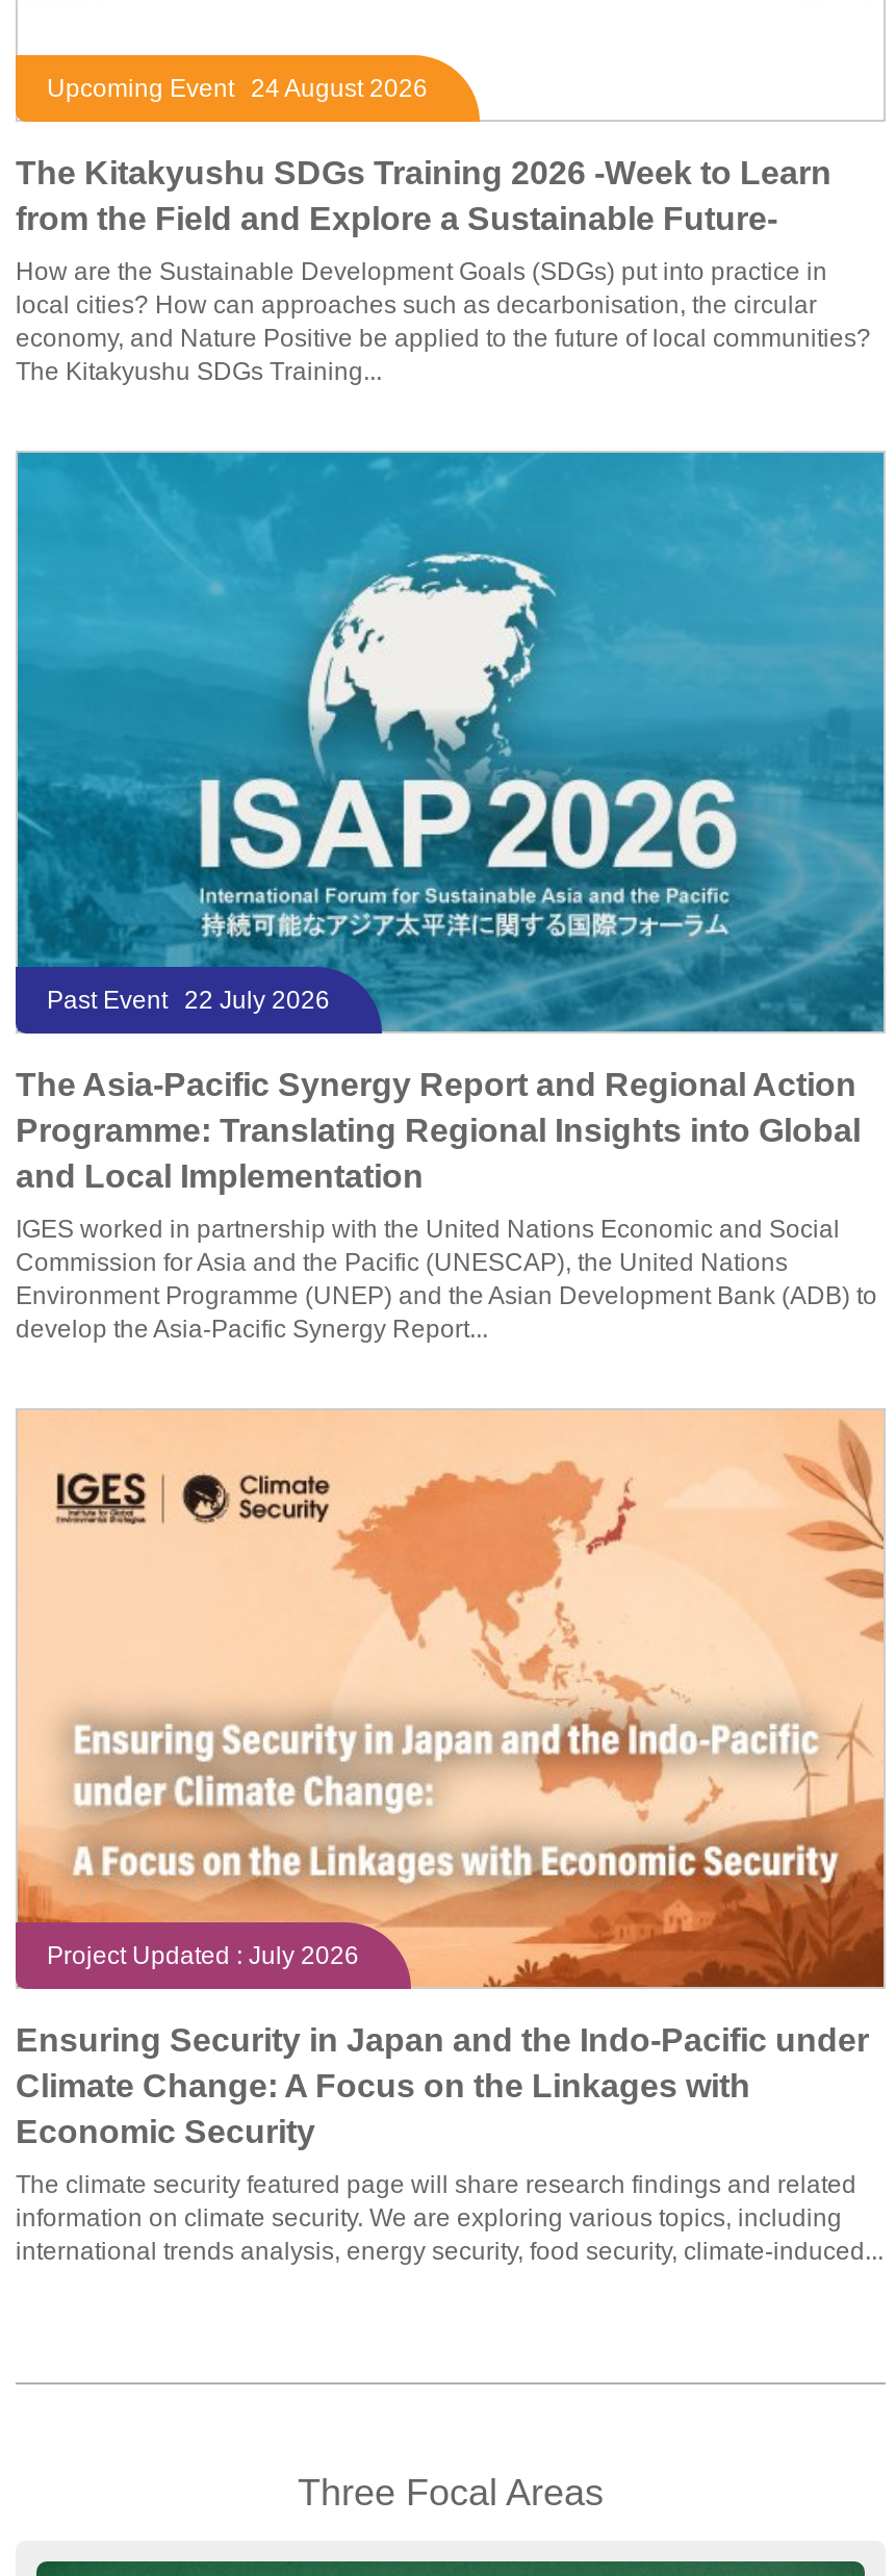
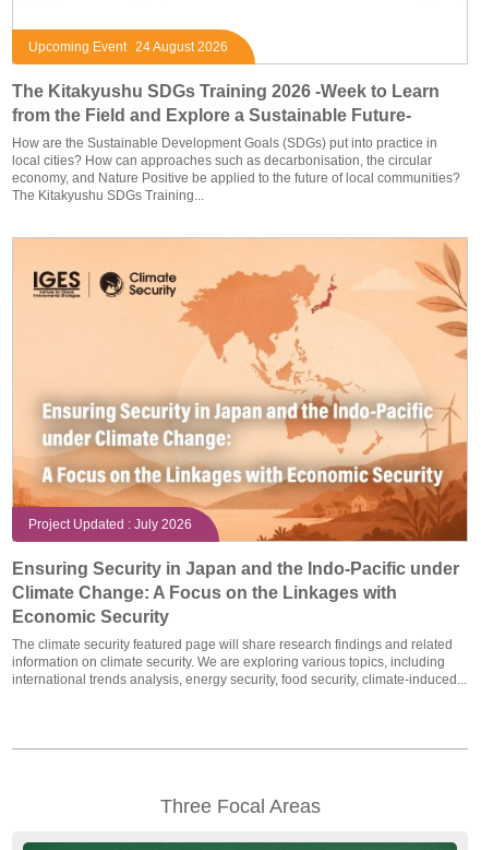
[14,450,886,1343] [image] | Past Event 22 July 2026 | The Asia-Pacific Synergy Report and Regional Action | Programme: Translating Regional Insights into Global | and Local Implementation | IGES worked in partnership with the United Nations Economic and Social | Commission for Asia and the Pacific (UNESCAP), the United Nations | Environment Programme (UNEP) and the Asian Development Bank (ADB) to | develop the Asia-Pacific Synergy Report... -> none

